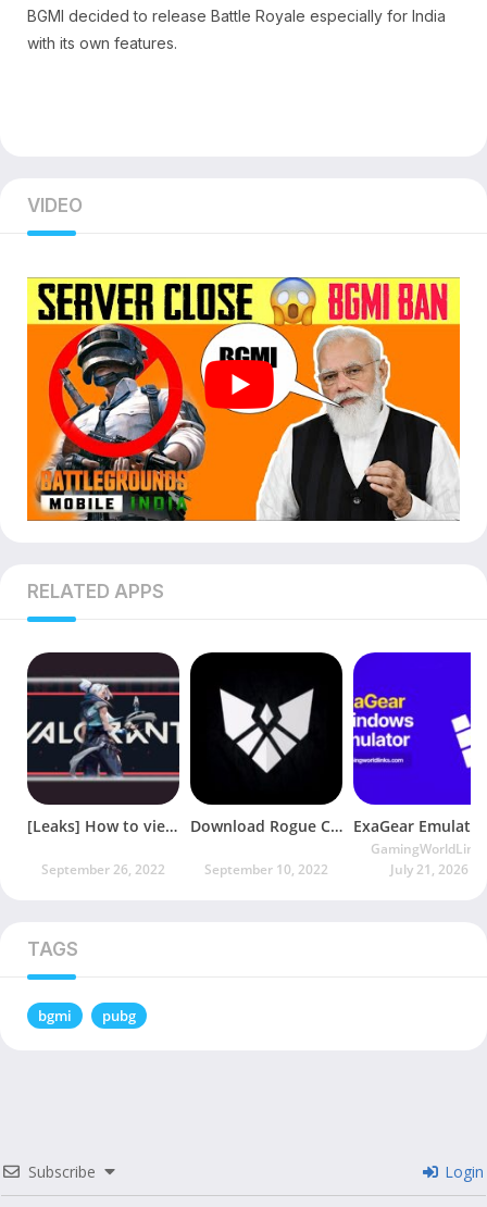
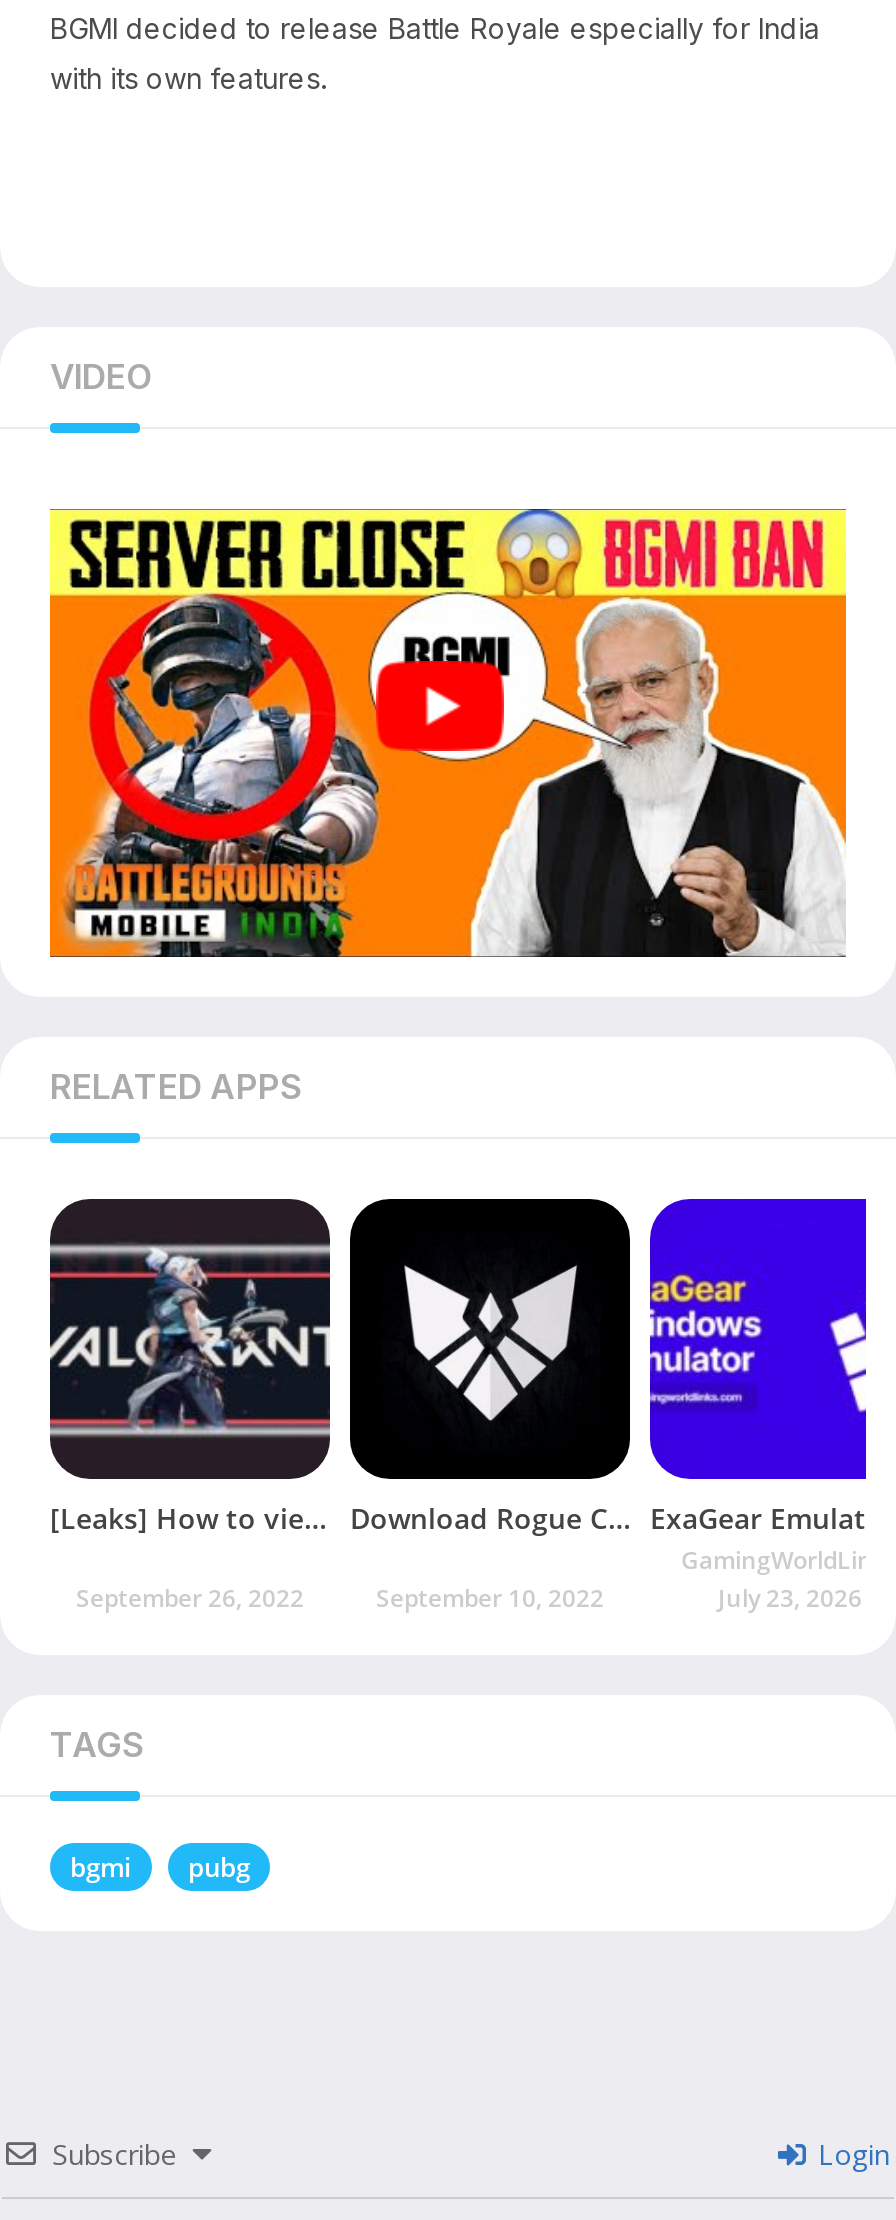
[390,860,469,879] July 21, 2026 -> [718,1581,862,1615] July 23, 2026

